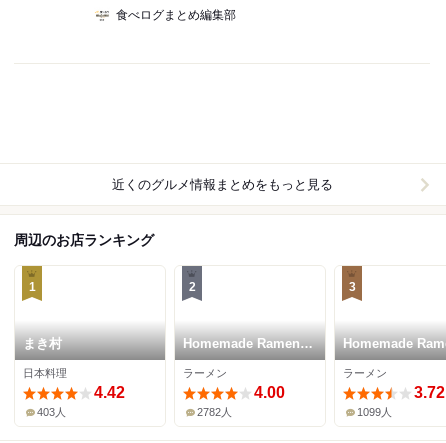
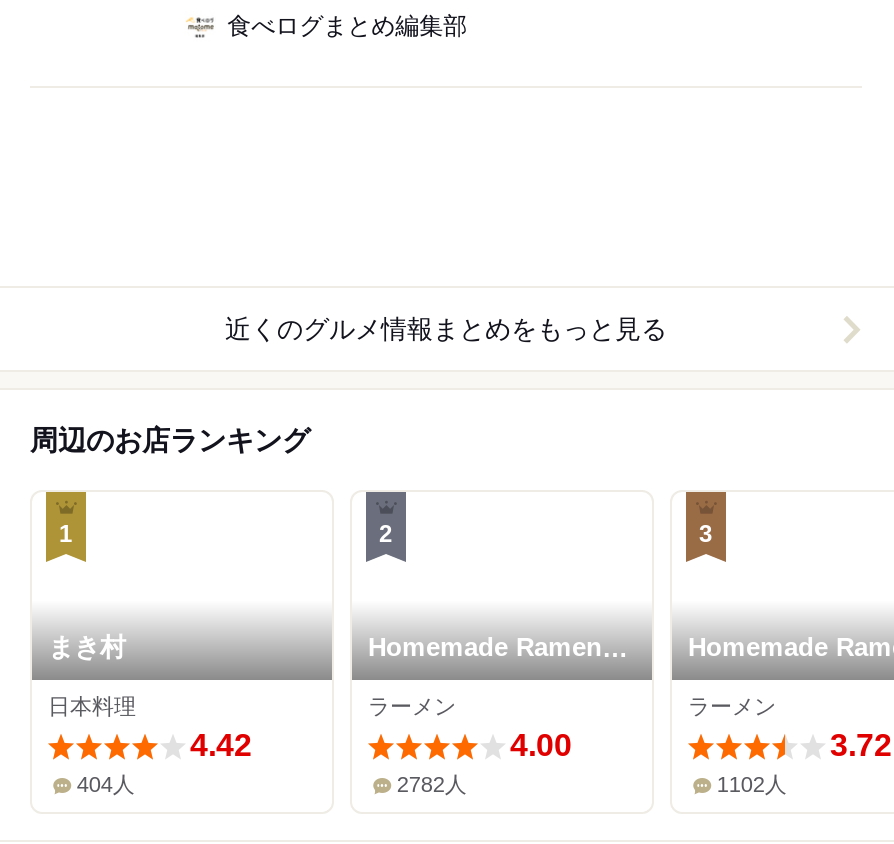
[37,406,66,418] 403人 -> [77,773,135,797] 404人
[357,406,392,418] 1099人 -> [717,773,787,797] 1102人

